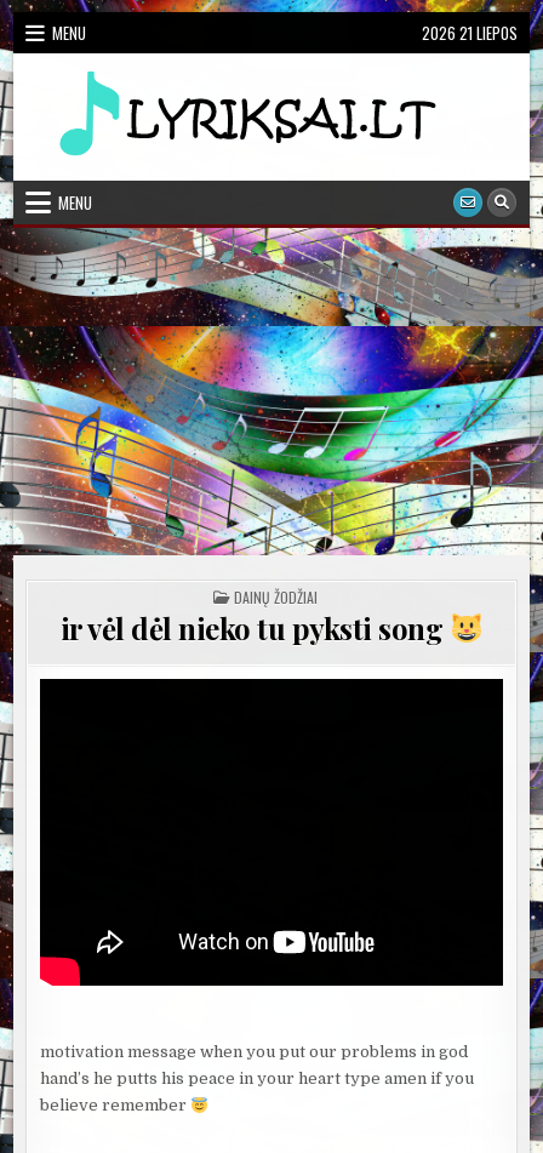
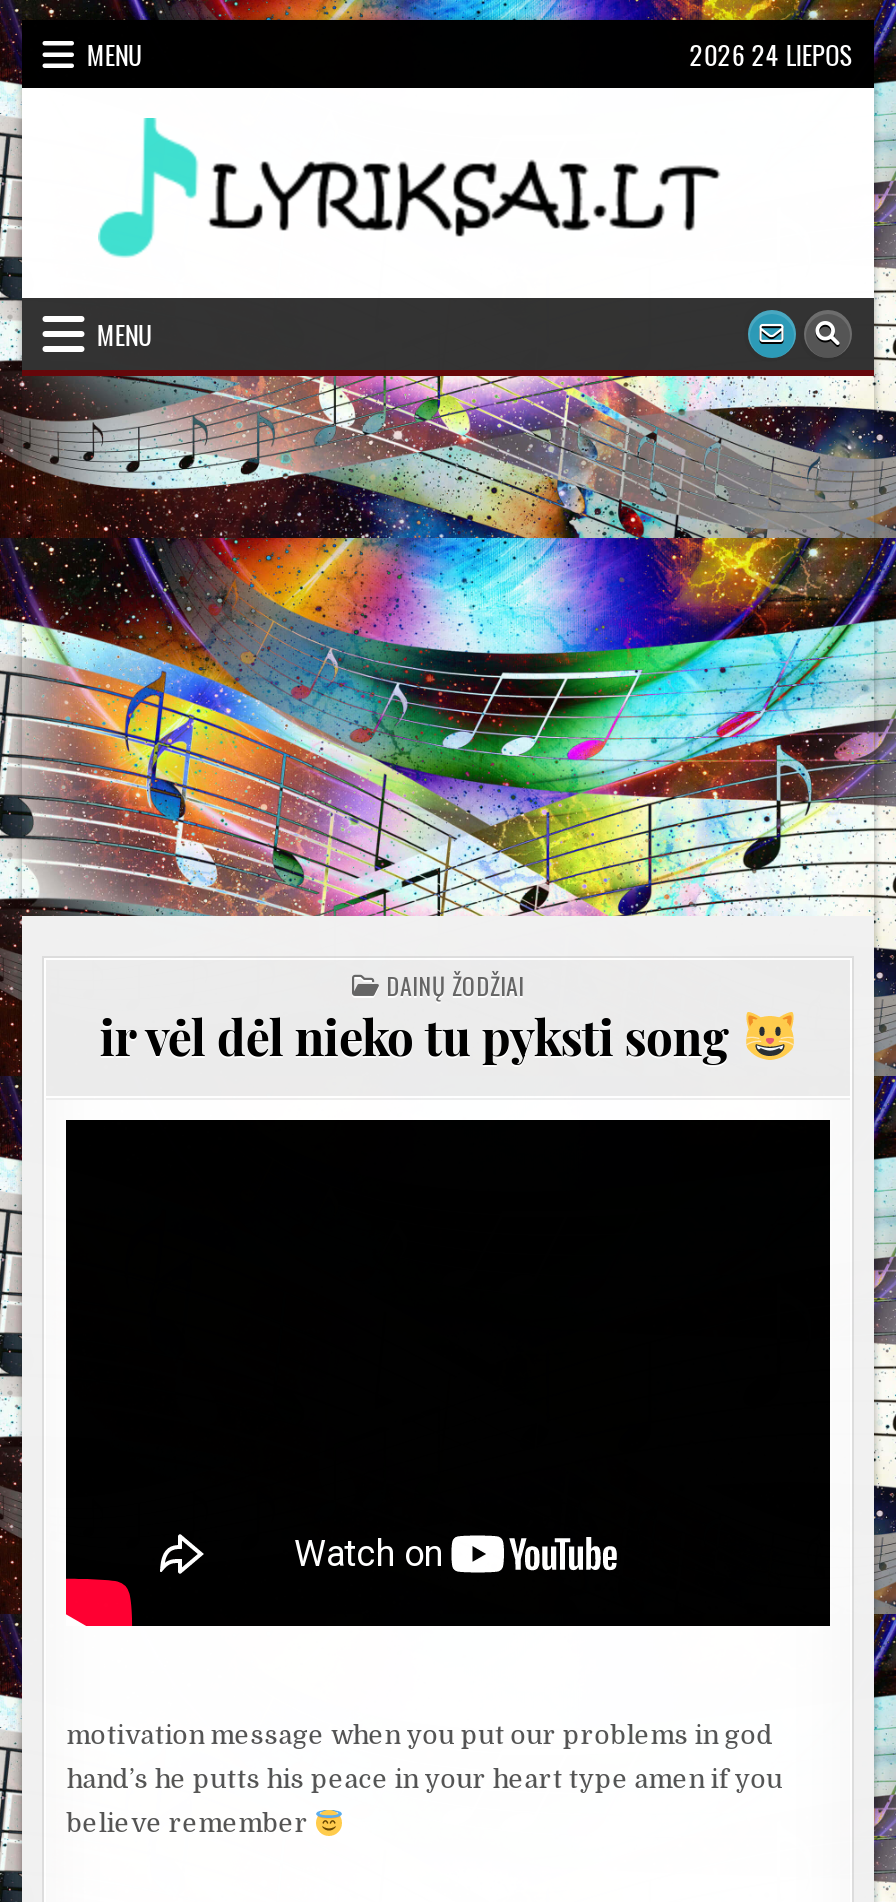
[422,21,517,45] 2026 21 LIEPOS -> [690,34,854,74] 2026 24 LIEPOS

